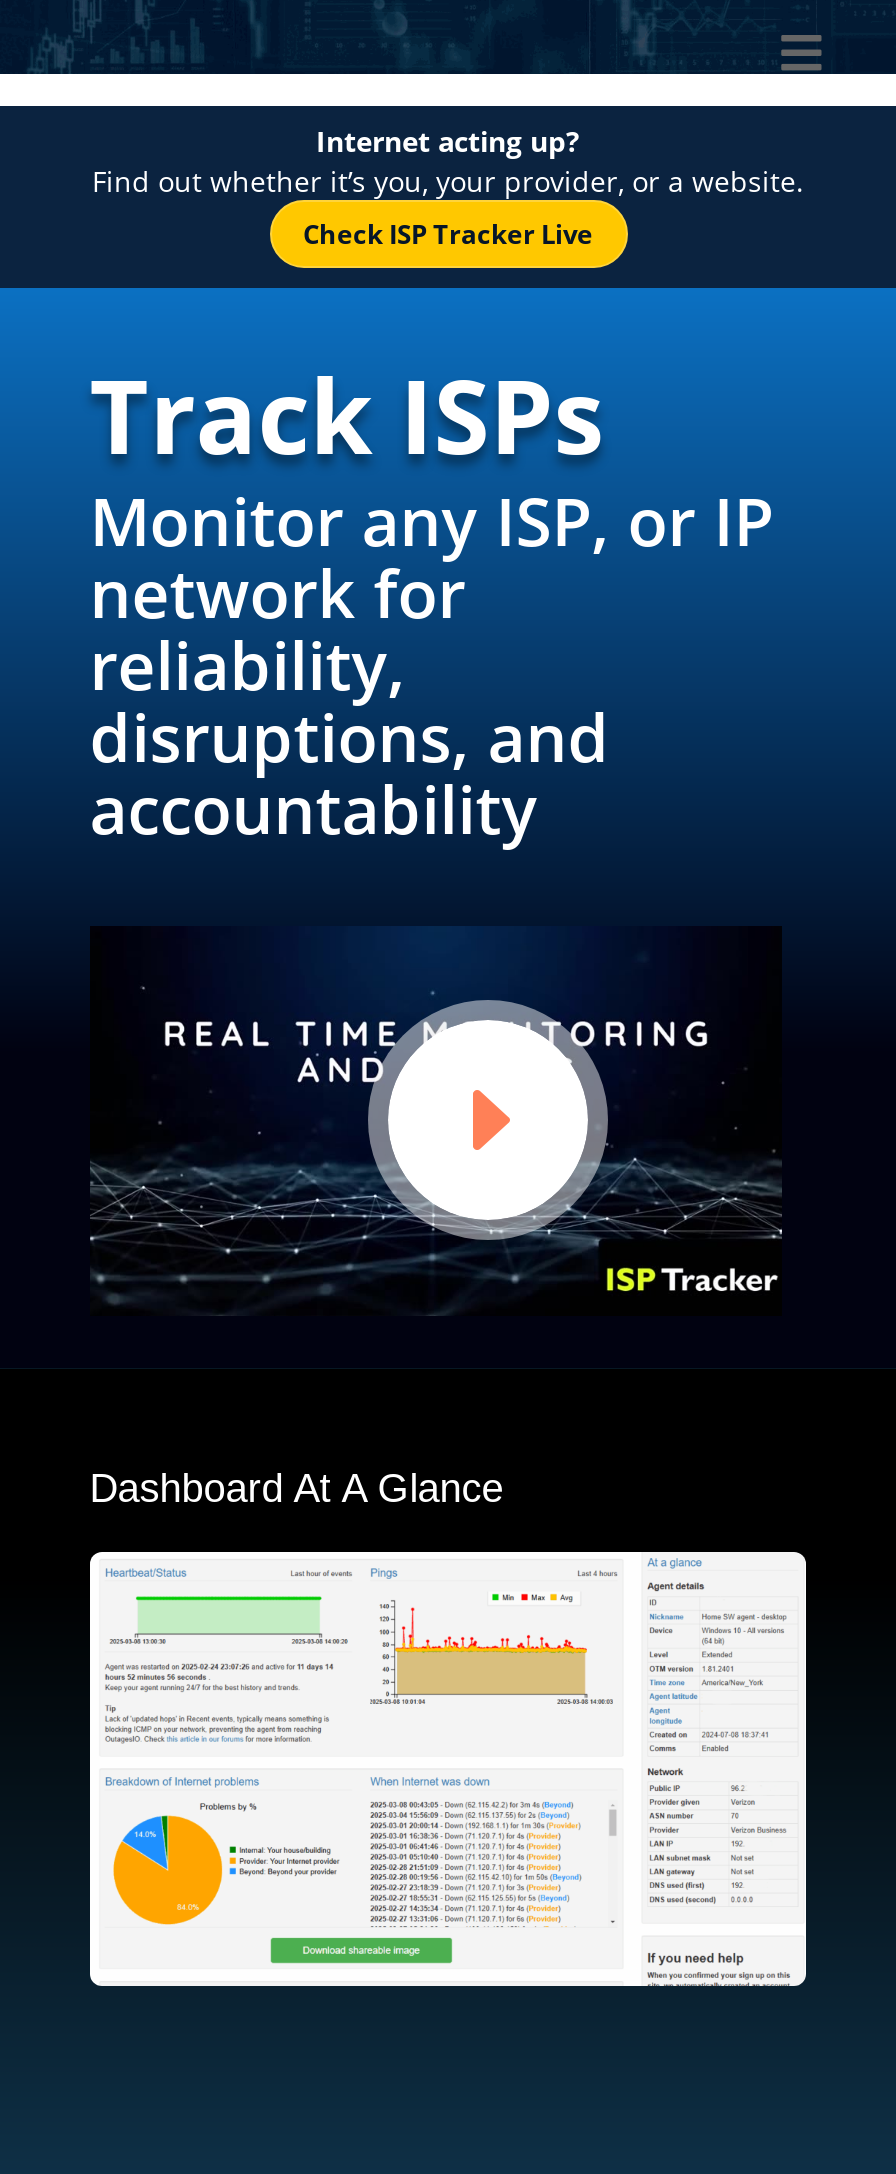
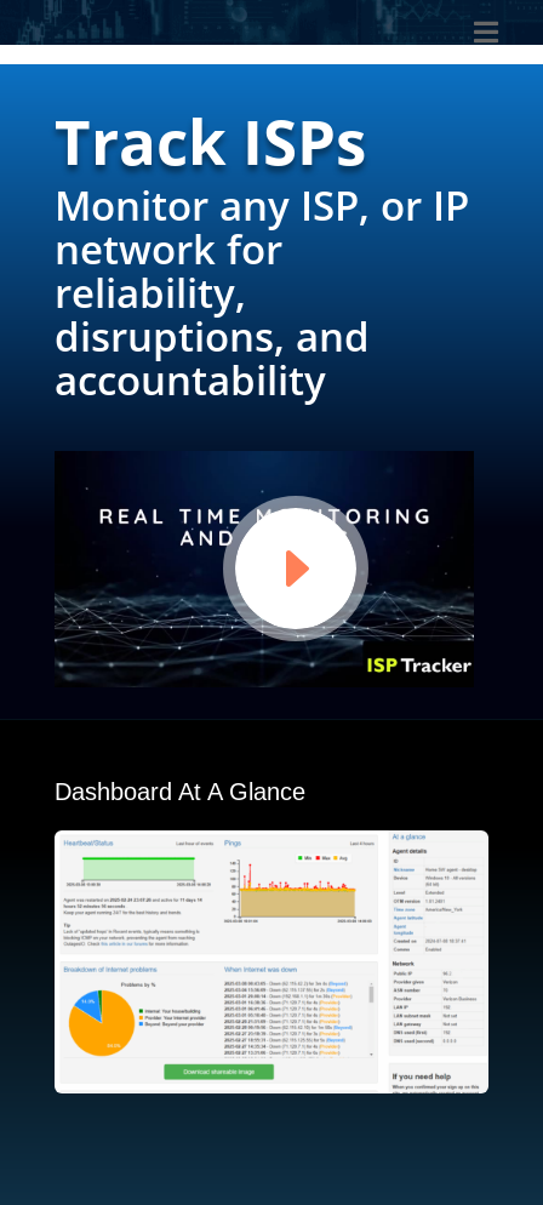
[92,122,804,251] Internet acting up? | Find out whether it’s you, your provider, or a website. | Check ISP Tracker Live -> none

